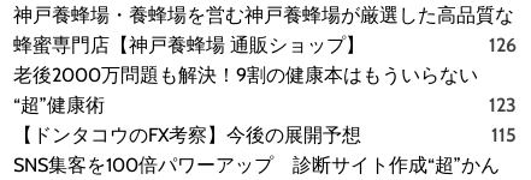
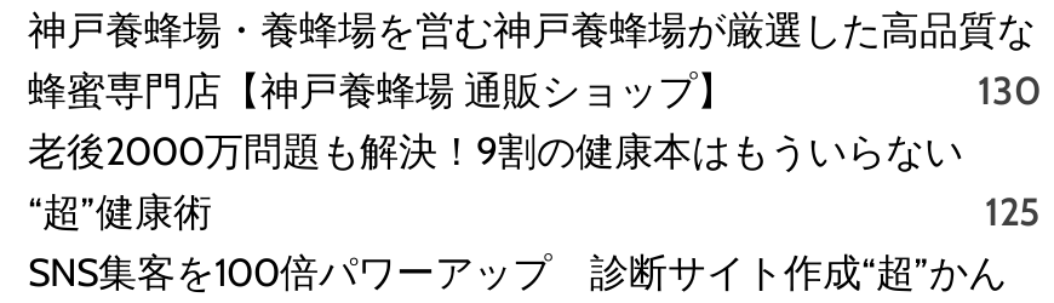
[489,34,517,56] 126 -> [978,68,1041,114] 130
[13,94,517,146] 123 | 【ドンタコウのFX考察】今後の展開予想 | 115 -> [985,189,1041,235] 125

